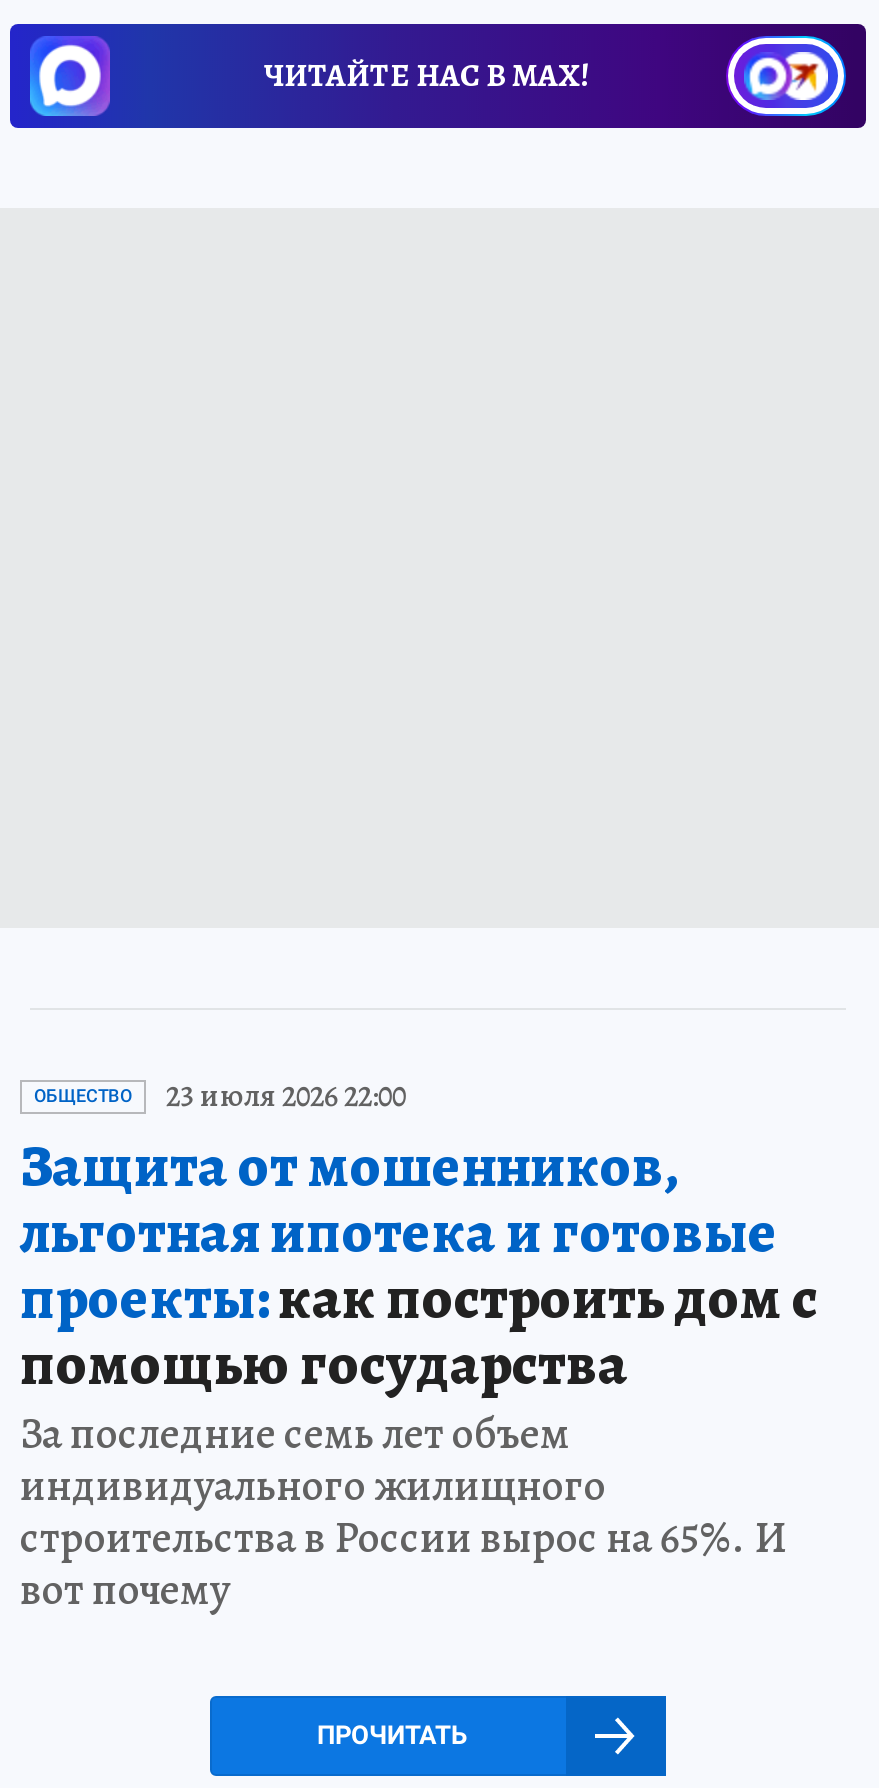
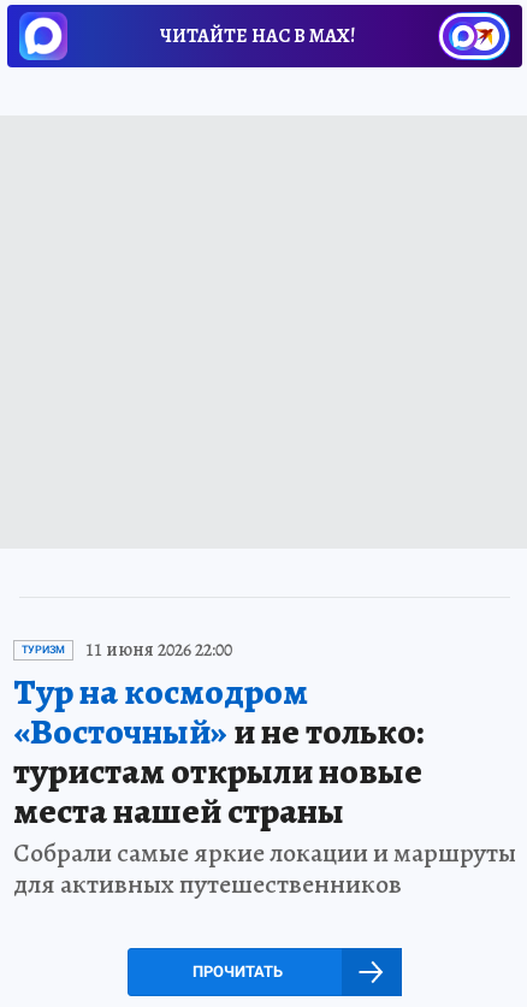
[20,1074,818,1620] ОБЩЕСТВО | 23 июля 2026 22:00 | Защита от мошенников, | льготная ипотека и готовые | проекты:как построить дом с | помощью государства | За последние семь лет объем | индивидуального жилищного | строительства в России вырос на 65%. И | вот почему -> [13,636,516,902] ТУРИЗМ | 11 июня 2026 22:00 | Тур на космодром | «Восточный»и не только: | туристам открыли новые | места нашей страны | Собрали самые яркие локации и маршруты | для активных путешественников

